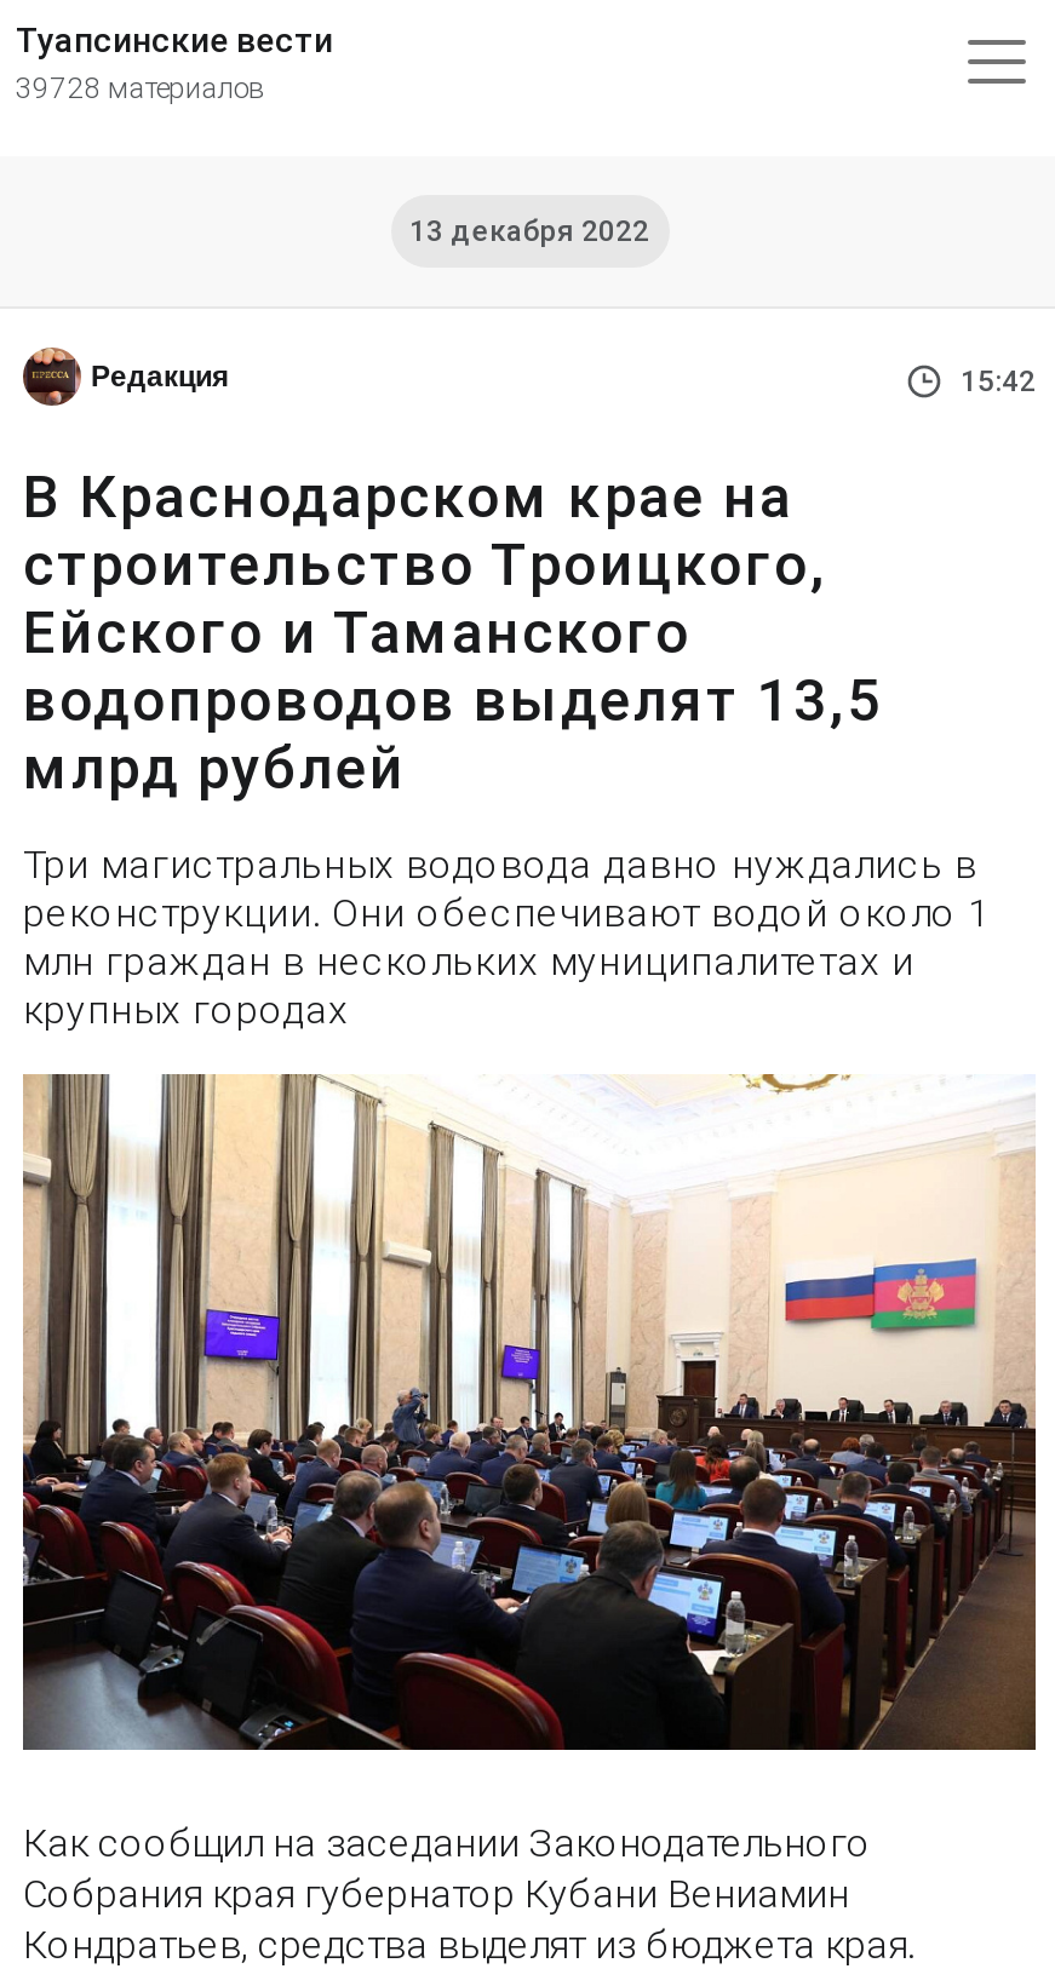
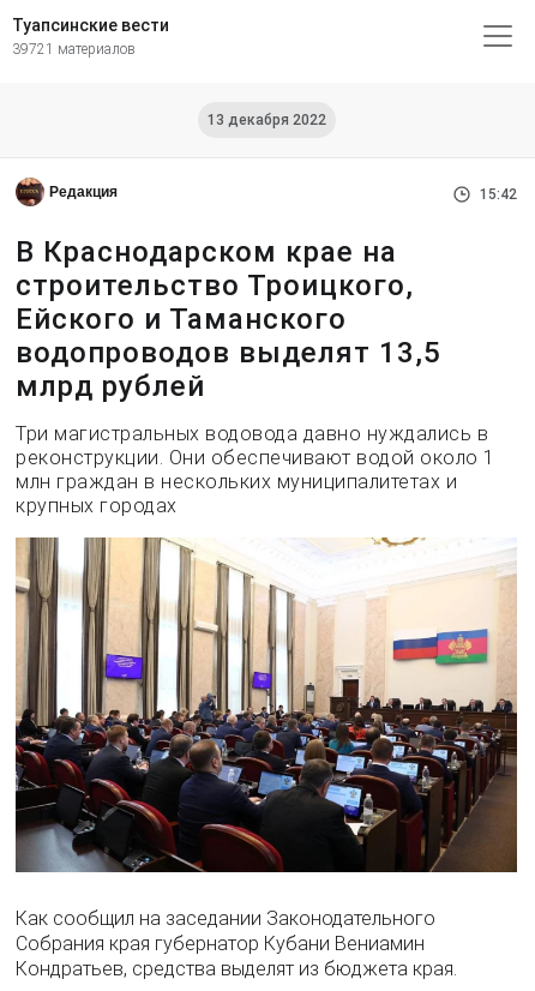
[16,71,265,105] 39728 материалов -> [12,41,136,58] 39721 материалов

